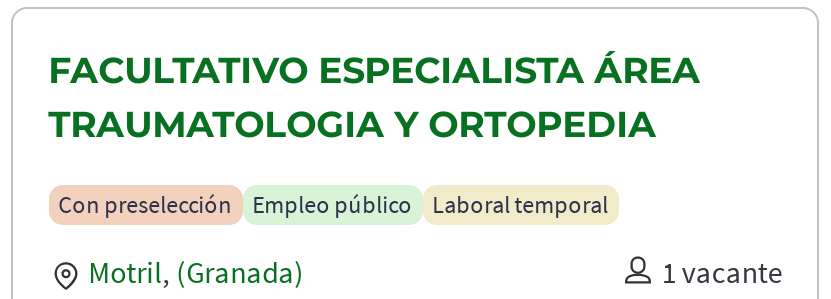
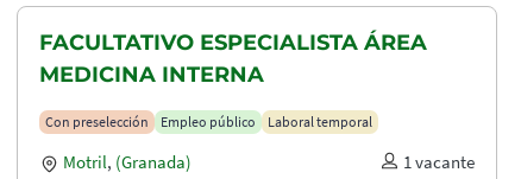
[48,102,656,146] TRAUMATOLOGIA Y ORTOPEDIA -> [39,62,264,88] MEDICINA INTERNA

